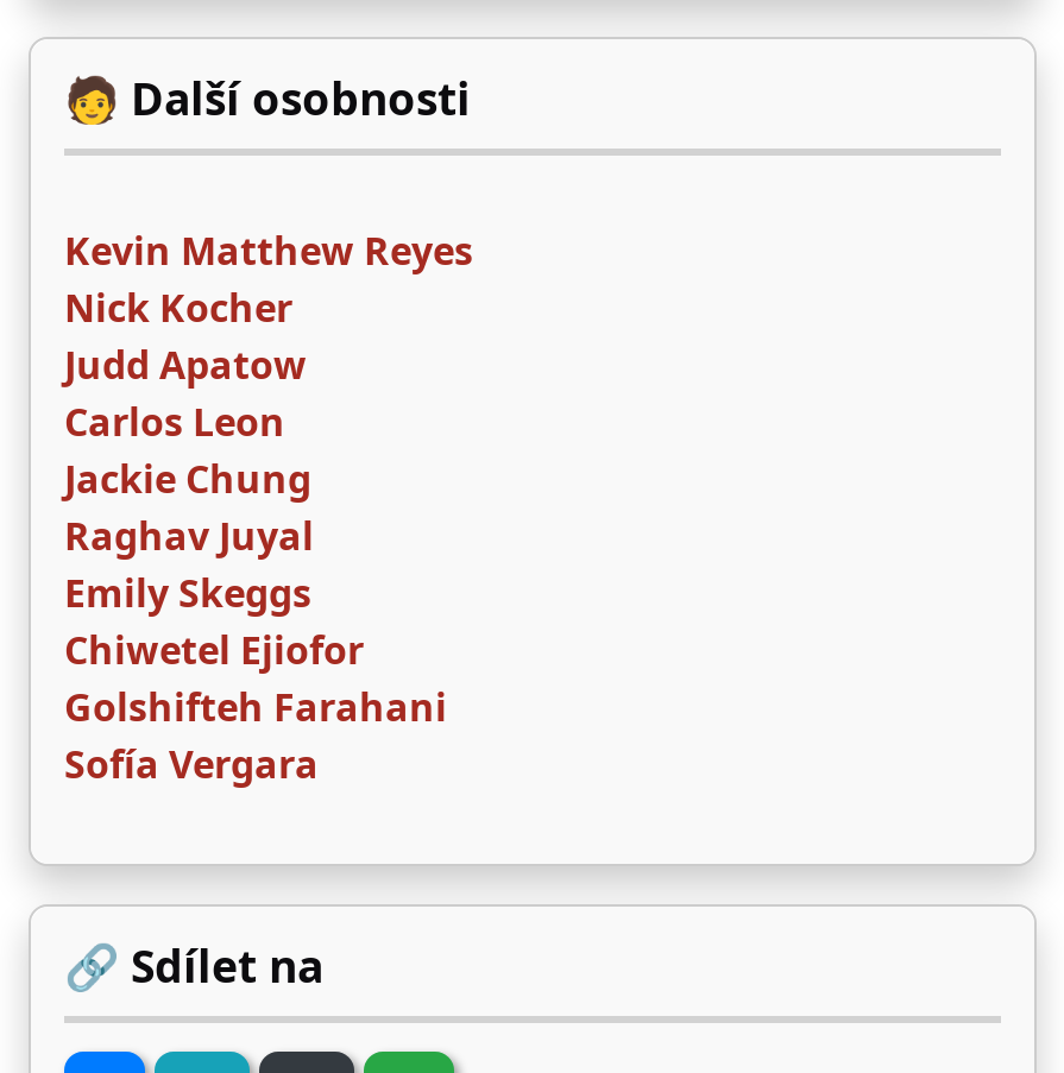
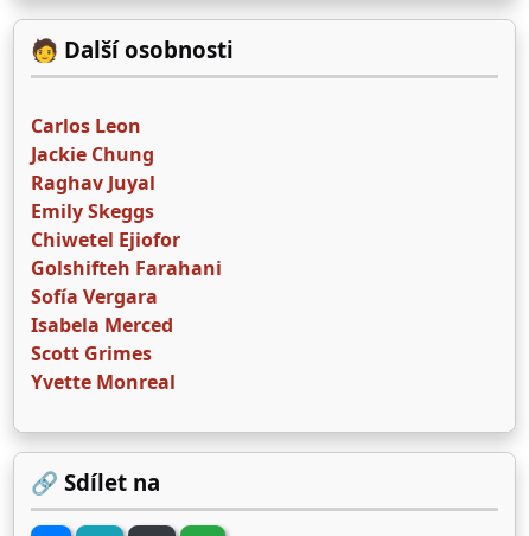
[64,225,473,391] Kevin Matthew Reyes | Nick Kocher | Judd Apatow -> none
moved [64,396,447,790] -> [31,113,222,310]: Carlos Leon | Jackie Chung | Raghav Juyal | Emily Skeggs | Chiwetel Ejiofor | Golshifteh Farahani | Sofía Vergara
none -> [31,312,176,395] Isabela Merced | Scott Grimes | Yvette Monreal

